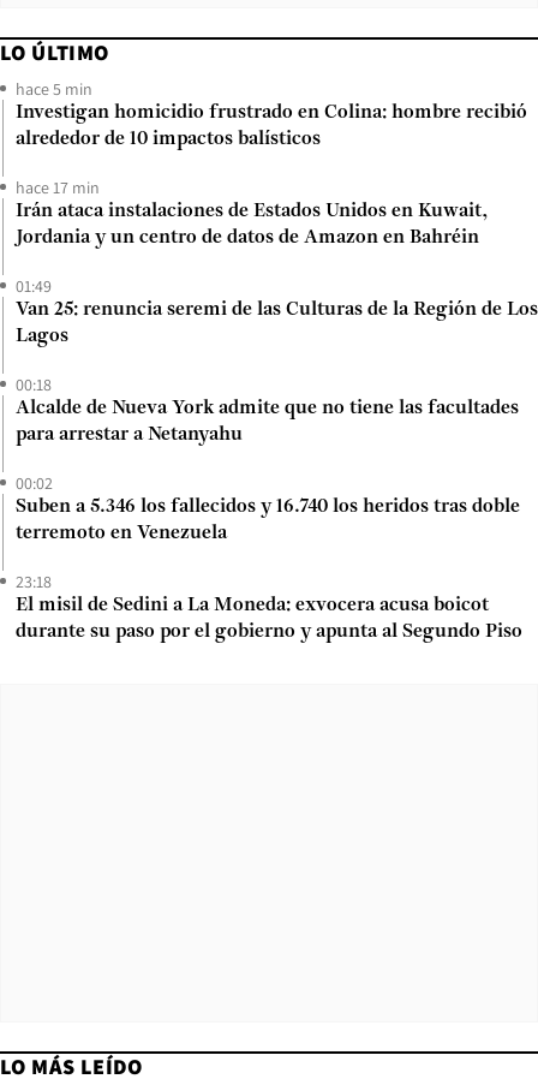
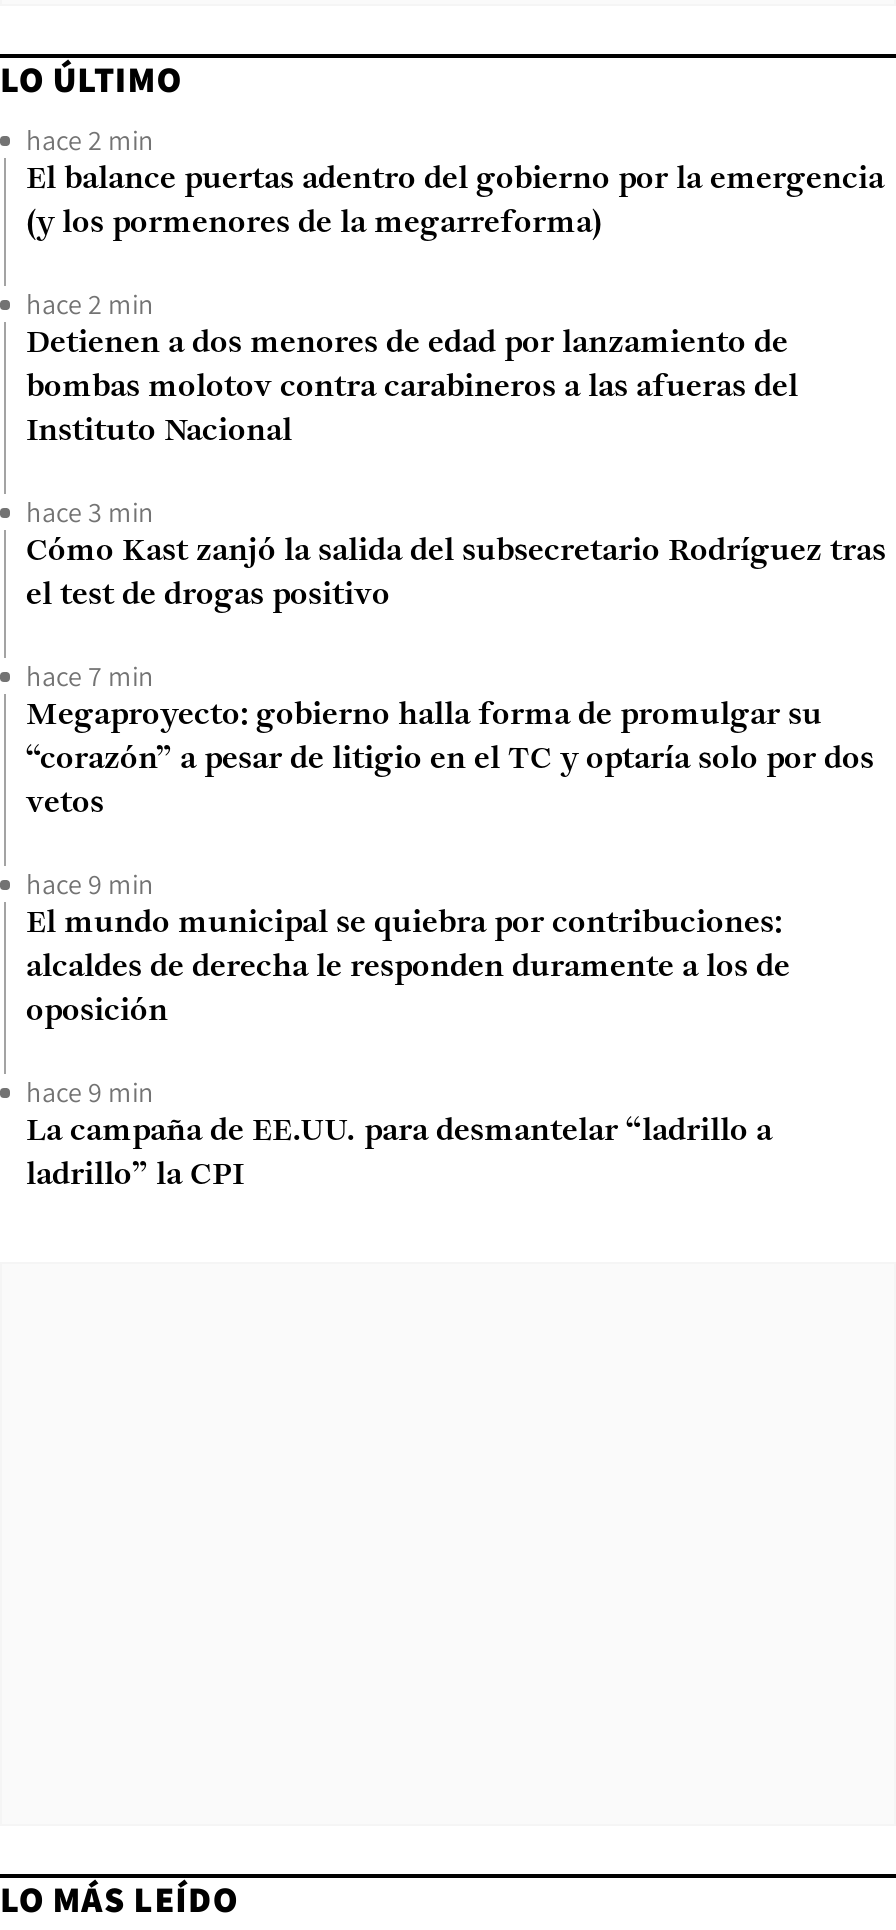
[16,78,527,149] hace 5 min | Investigan homicidio frustrado en Colina: hombre recibió | alrededor de 10 impactos balísticos -> [26,122,884,240] hace 2 min | El balance puertas adentro del gobierno por la emergencia | (y los pormenores de la megarreforma)
[16,177,488,247] hace 17 min | Irán ataca instalaciones de Estados Unidos en Kuwait, | Jordania y un centro de datos de Amazon en Bahréin -> [26,286,798,448] hace 2 min | Detienen a dos menores de edad por lanzamiento de | bombas molotov contra carabineros a las afueras del | Instituto Nacional
[16,275,538,346] 01:49 | Van 25: renuncia seremi de las Culturas de la Región de Los | Lagos -> [26,494,886,612] hace 3 min | Cómo Kast zanjó la salida del subsecretario Rodríguez tras | el test de drogas positivo
[16,374,519,444] 00:18 | Alcalde de Nueva York admite que no tiene las facultades | para arrestar a Netanyahu -> [26,658,874,820] hace 7 min | Megaproyecto: gobierno halla forma de promulgar su | “corazón” a pesar de litigio en el TC y optaría solo por dos | vetos
[16,472,520,543] 00:02 | Suben a 5.346 los fallecidos y 16.740 los heridos tras doble | terremoto en Venezuela -> [26,866,790,1028] hace 9 min | El mundo municipal se quiebra por contribuciones: | alcaldes de derecha le responden duramente a los de | oposición
[16,571,522,642] 23:18 | El misil de Sedini a La Moneda: exvocera acusa boicot | durante su paso por el gobierno y apunta al Segundo Piso -> [26,1074,772,1192] hace 9 min | La campaña de EE.UU. para desmantelar “ladrillo a | ladrillo” la CPI

